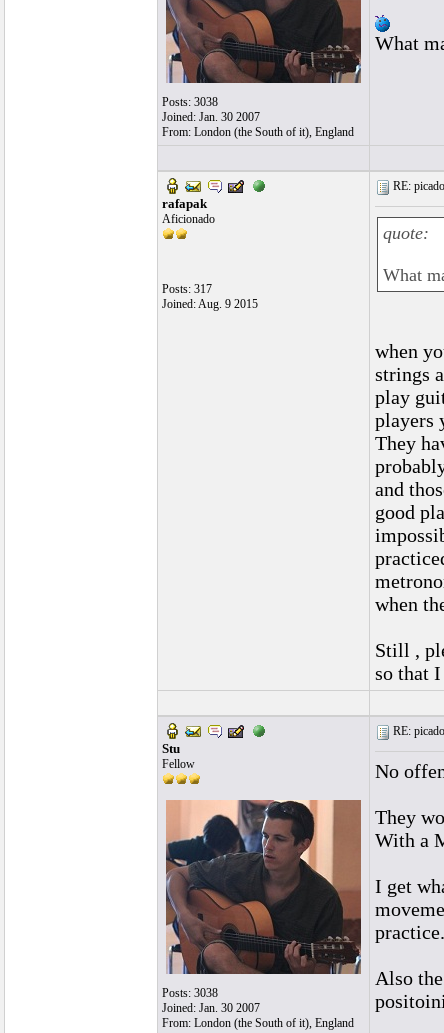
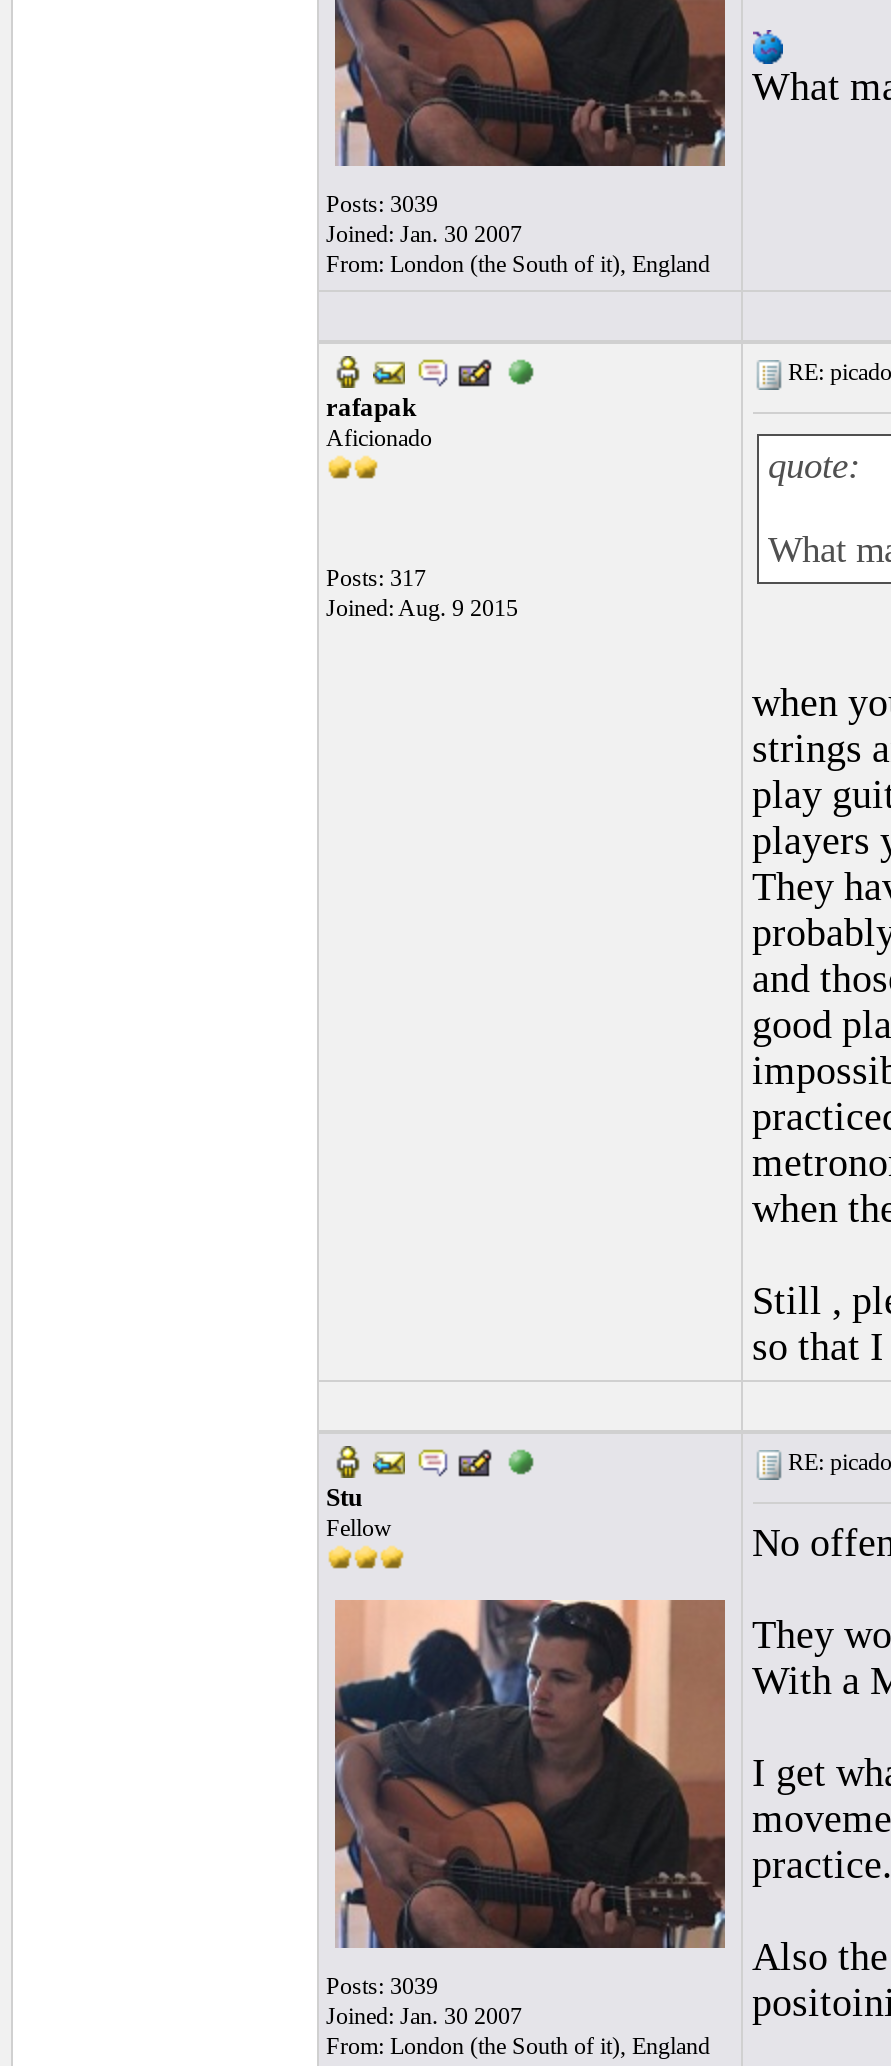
[161,95,217,109] Posts: 3038 -> [326,190,438,218] Posts: 3039
[161,986,217,1000] Posts: 3038 -> [326,1972,438,2000] Posts: 3039

